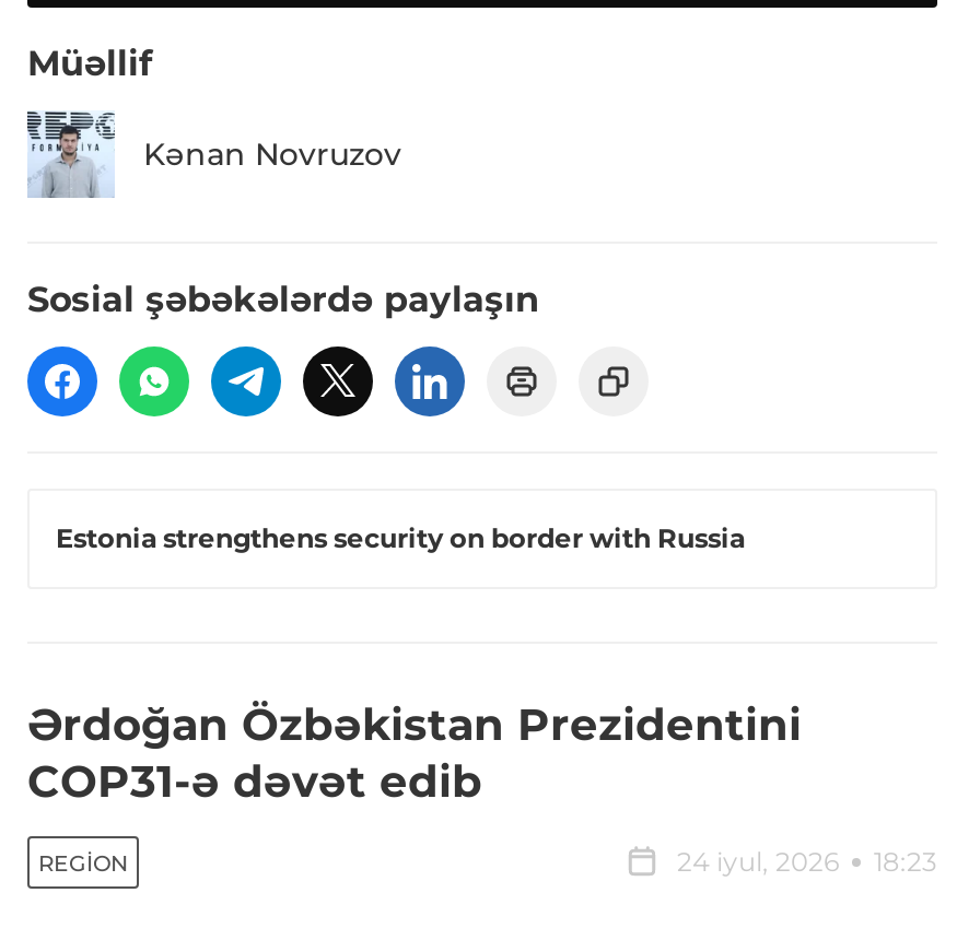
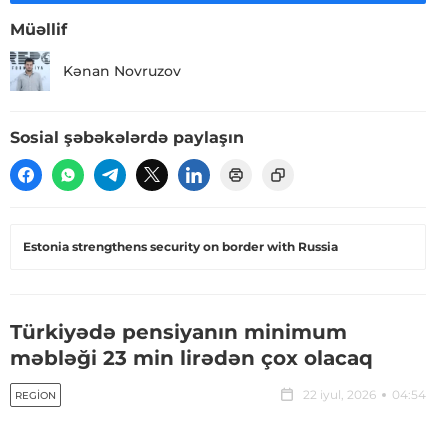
[27,699,802,809] Ərdoğan Özbəkistan Prezidentini | COP31-ə dəvət edib -> [10,320,373,370] Türkiyədə pensiyanın minimum | məbləği 23 min lirədən çox olacaq
[677,846,937,879] 24 iyul, 2026 | 18:23 -> [303,387,426,402] 22 iyul, 2026 | 04:54

